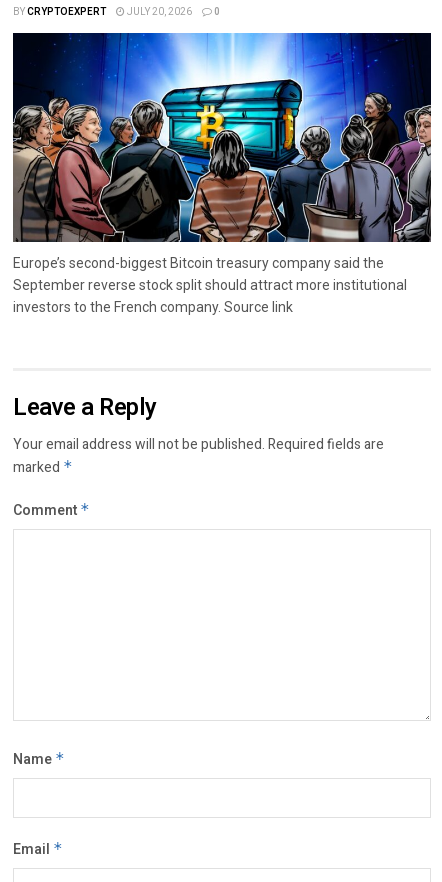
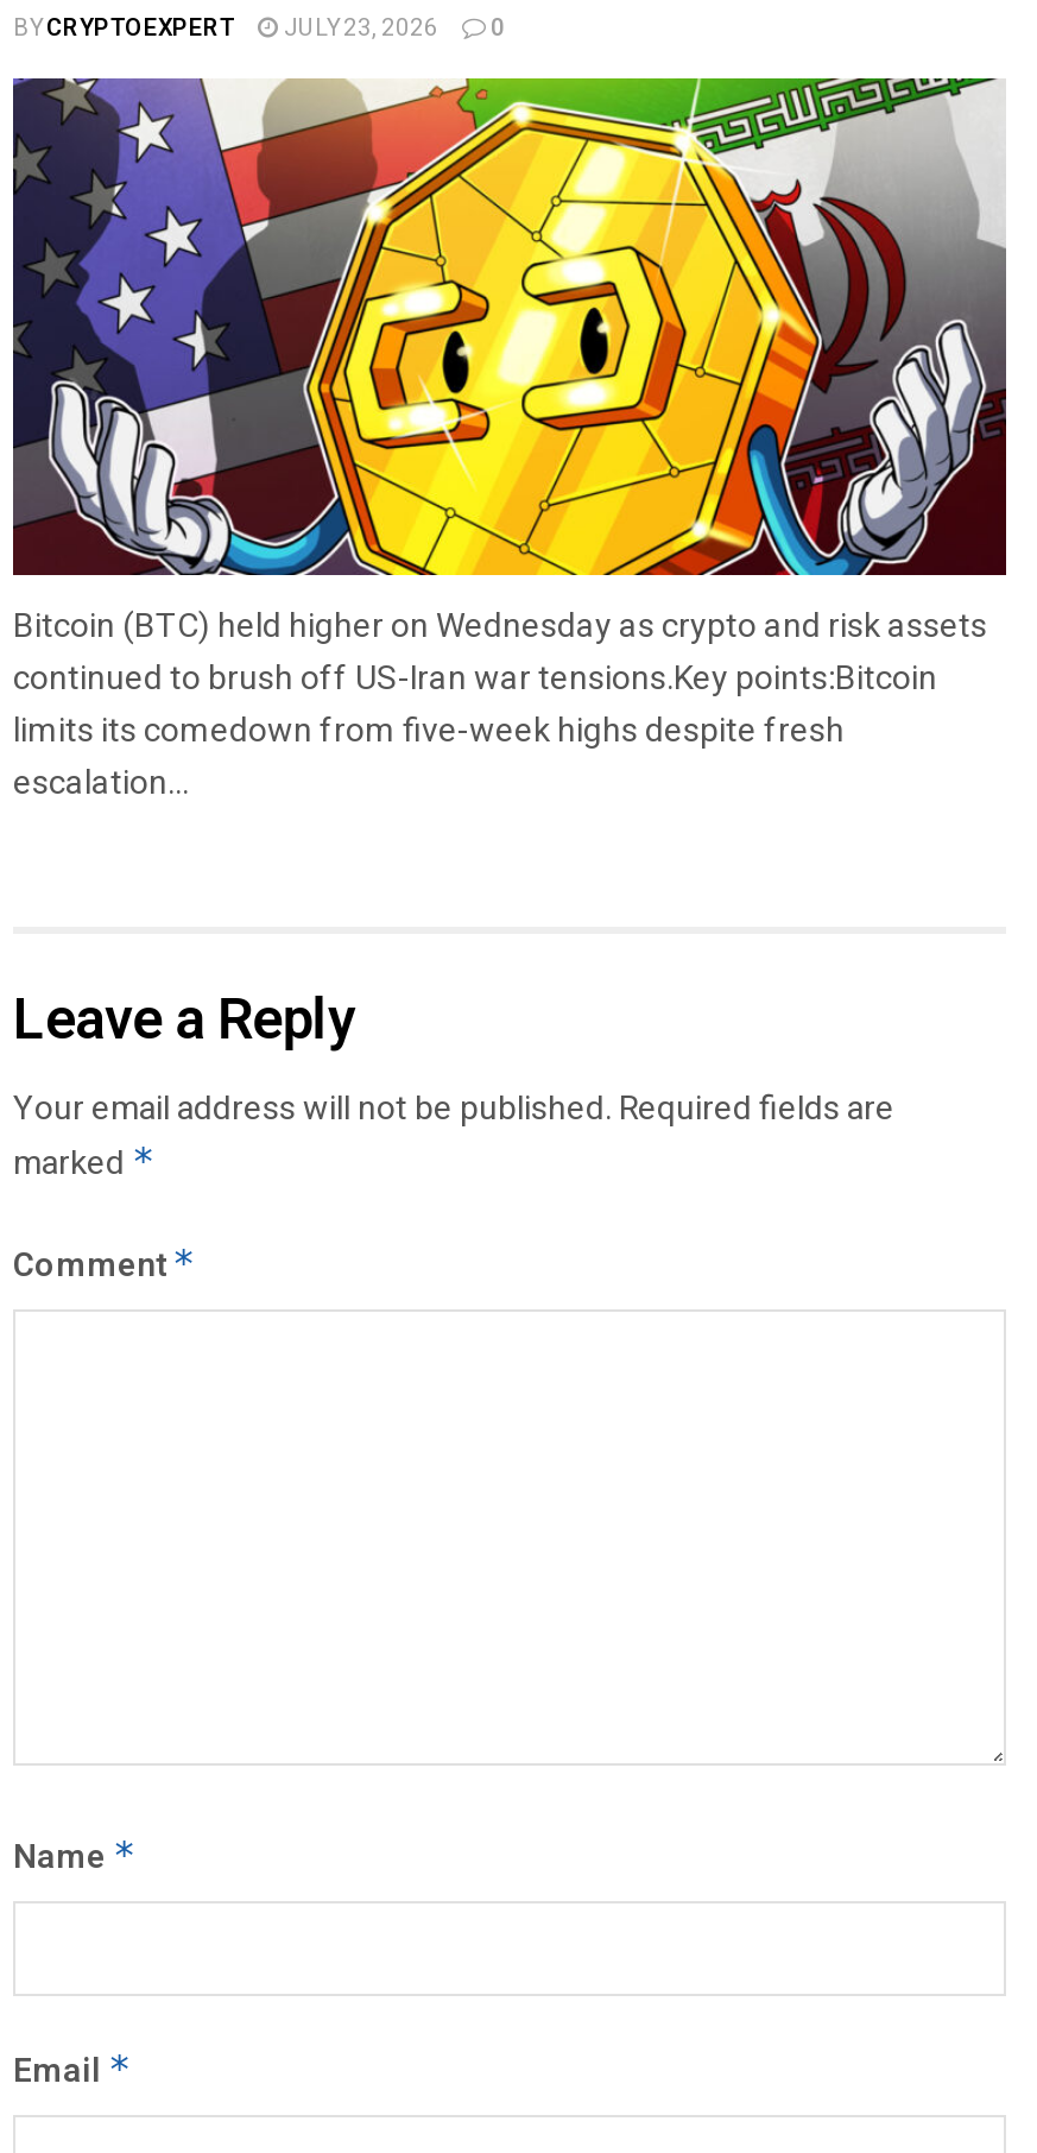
[13,4,220,18] BY CRYPTOEXPERT JULY 20, 2026 0 -> [13,11,505,44] BY CRYPTOEXPERT JULY 23, 2026 0
[12,32,432,314] [image] | Europe’s second-biggest Bitcoin treasury company said the | September reverse stock split should attract more institutional | investors to the French company. Source link -> [11,76,1006,800] [image] | Bitcoin (BTC) held higher on Wednesday as crypto and risk assets | continued to brush off US-Iran war tensions.Key points:Bitcoin | limits its comedown from five-week highs despite fresh | escalation...

